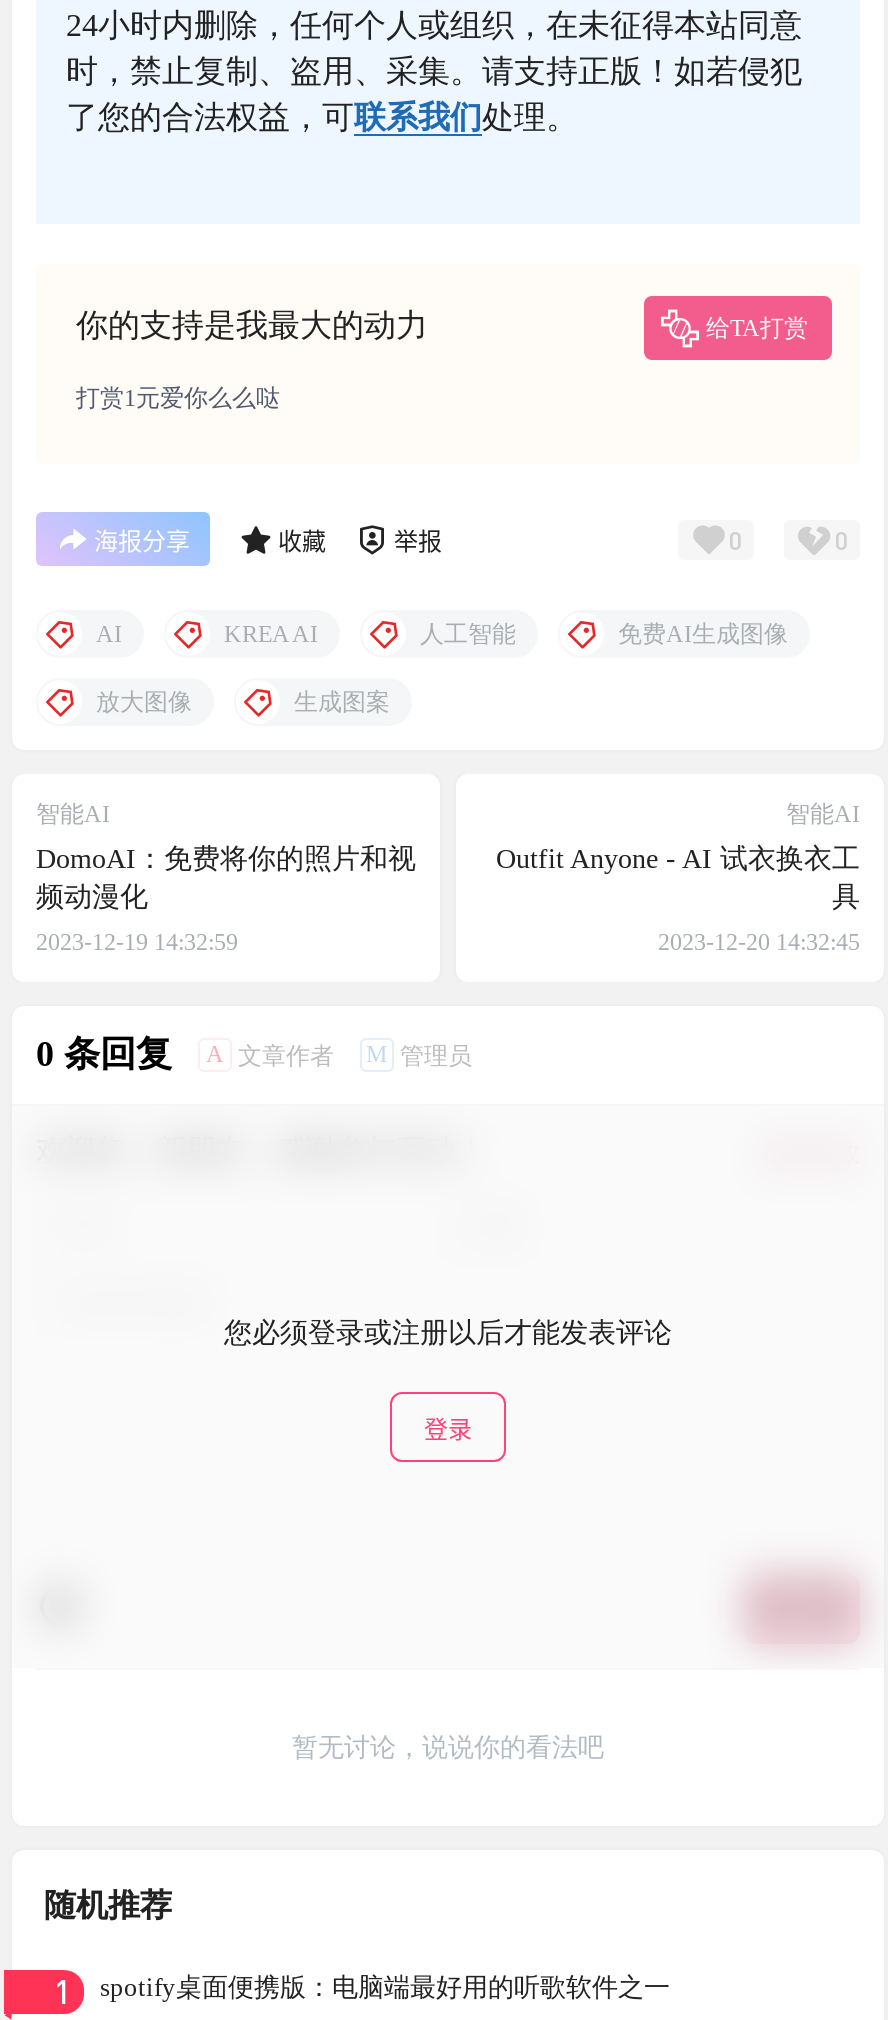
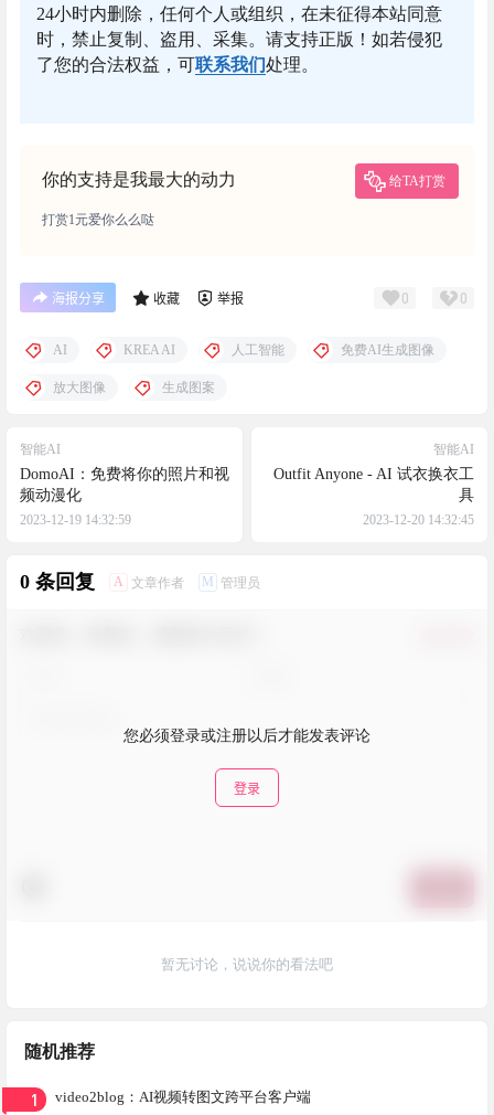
[100,1973,670,2003] spotify桌面便携版：电脑端最好用的听歌软件之一 -> [55,1089,311,1106] video2blog：AI视频转图文跨平台客户端

